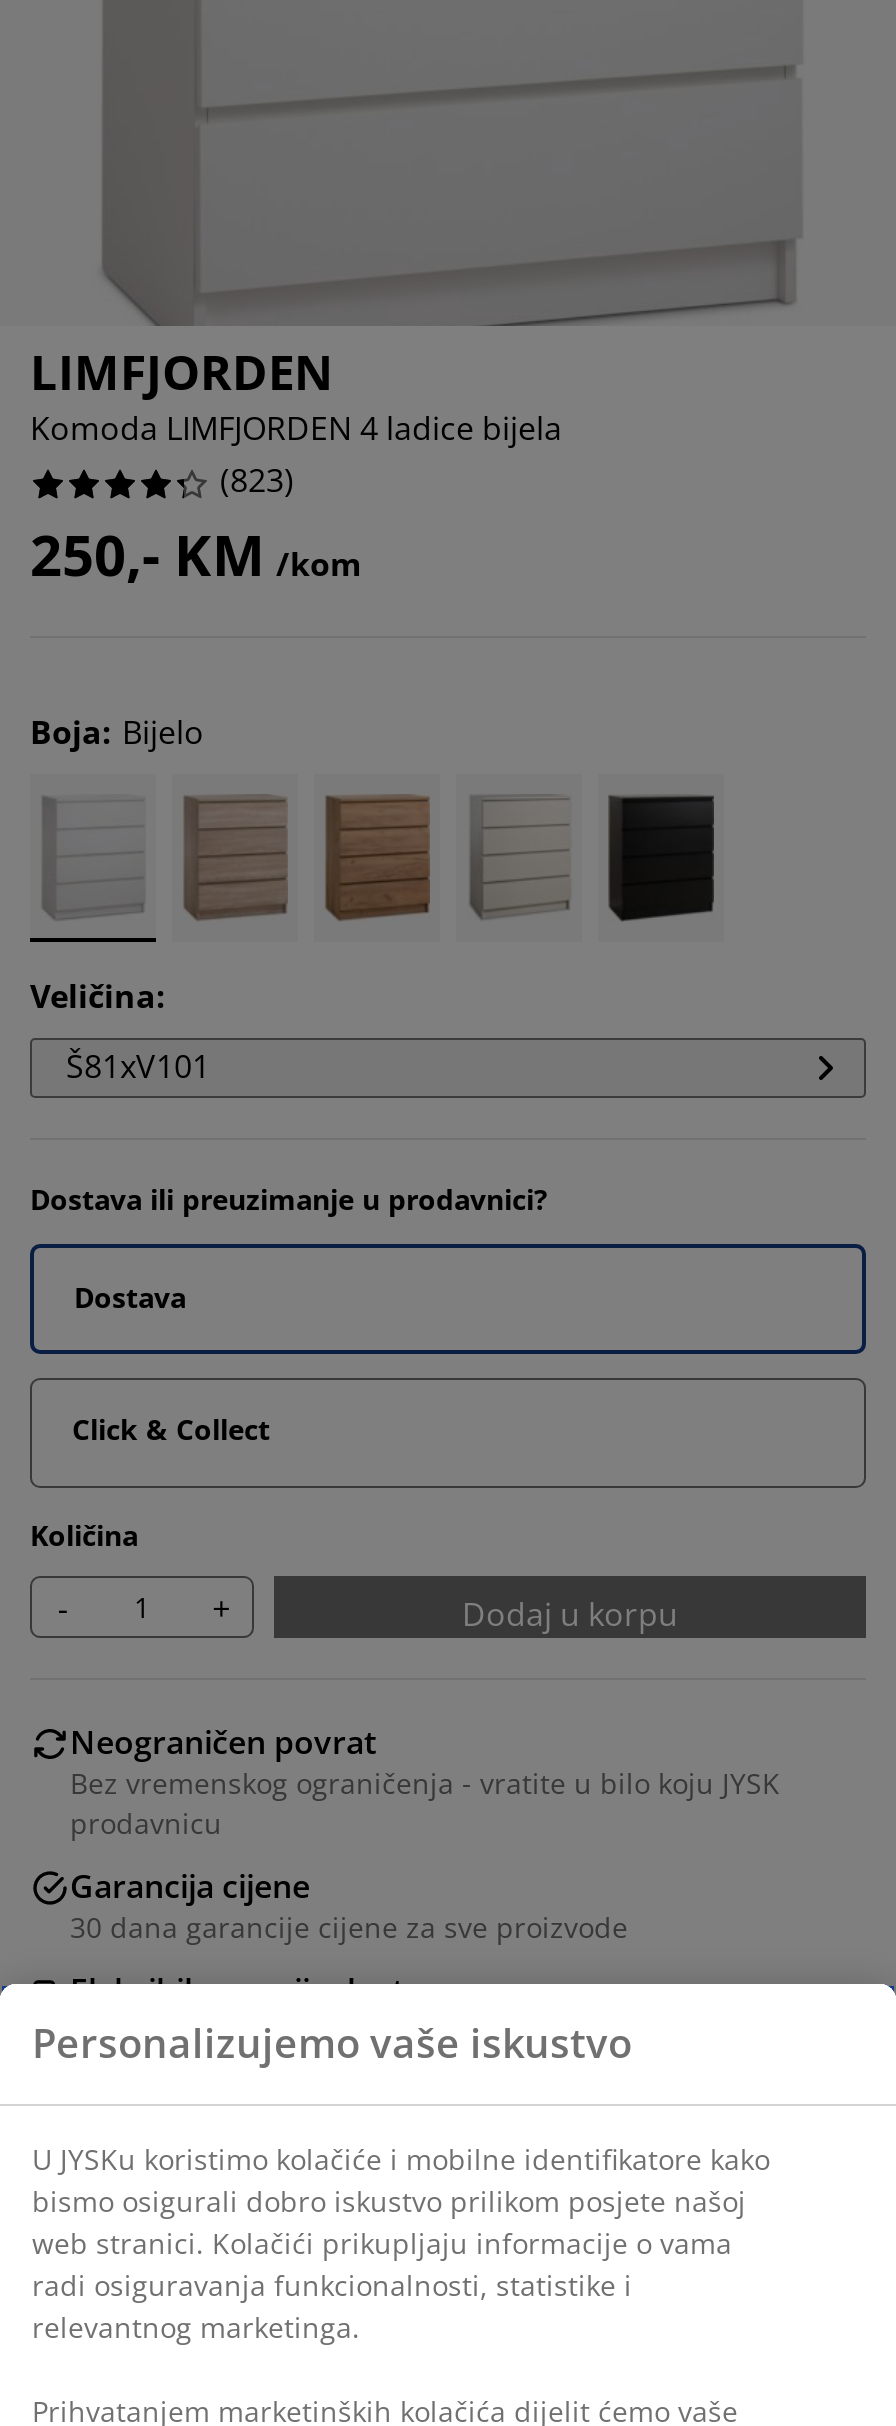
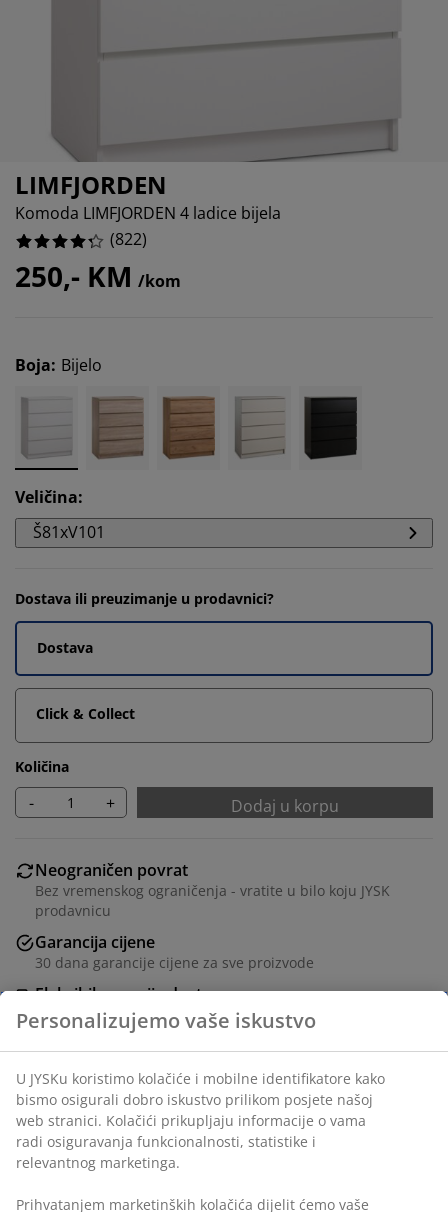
[220,458,294,502] (823) -> [110,228,147,250] (822)

